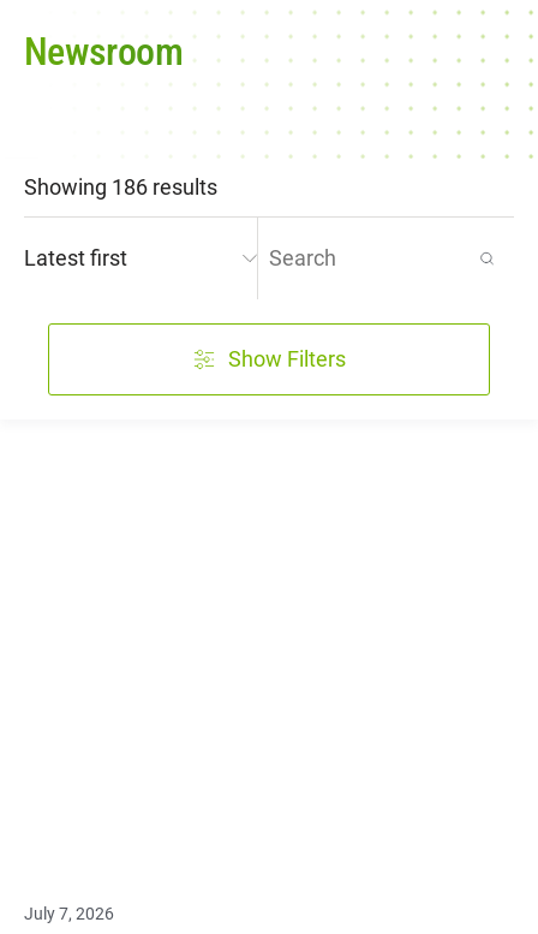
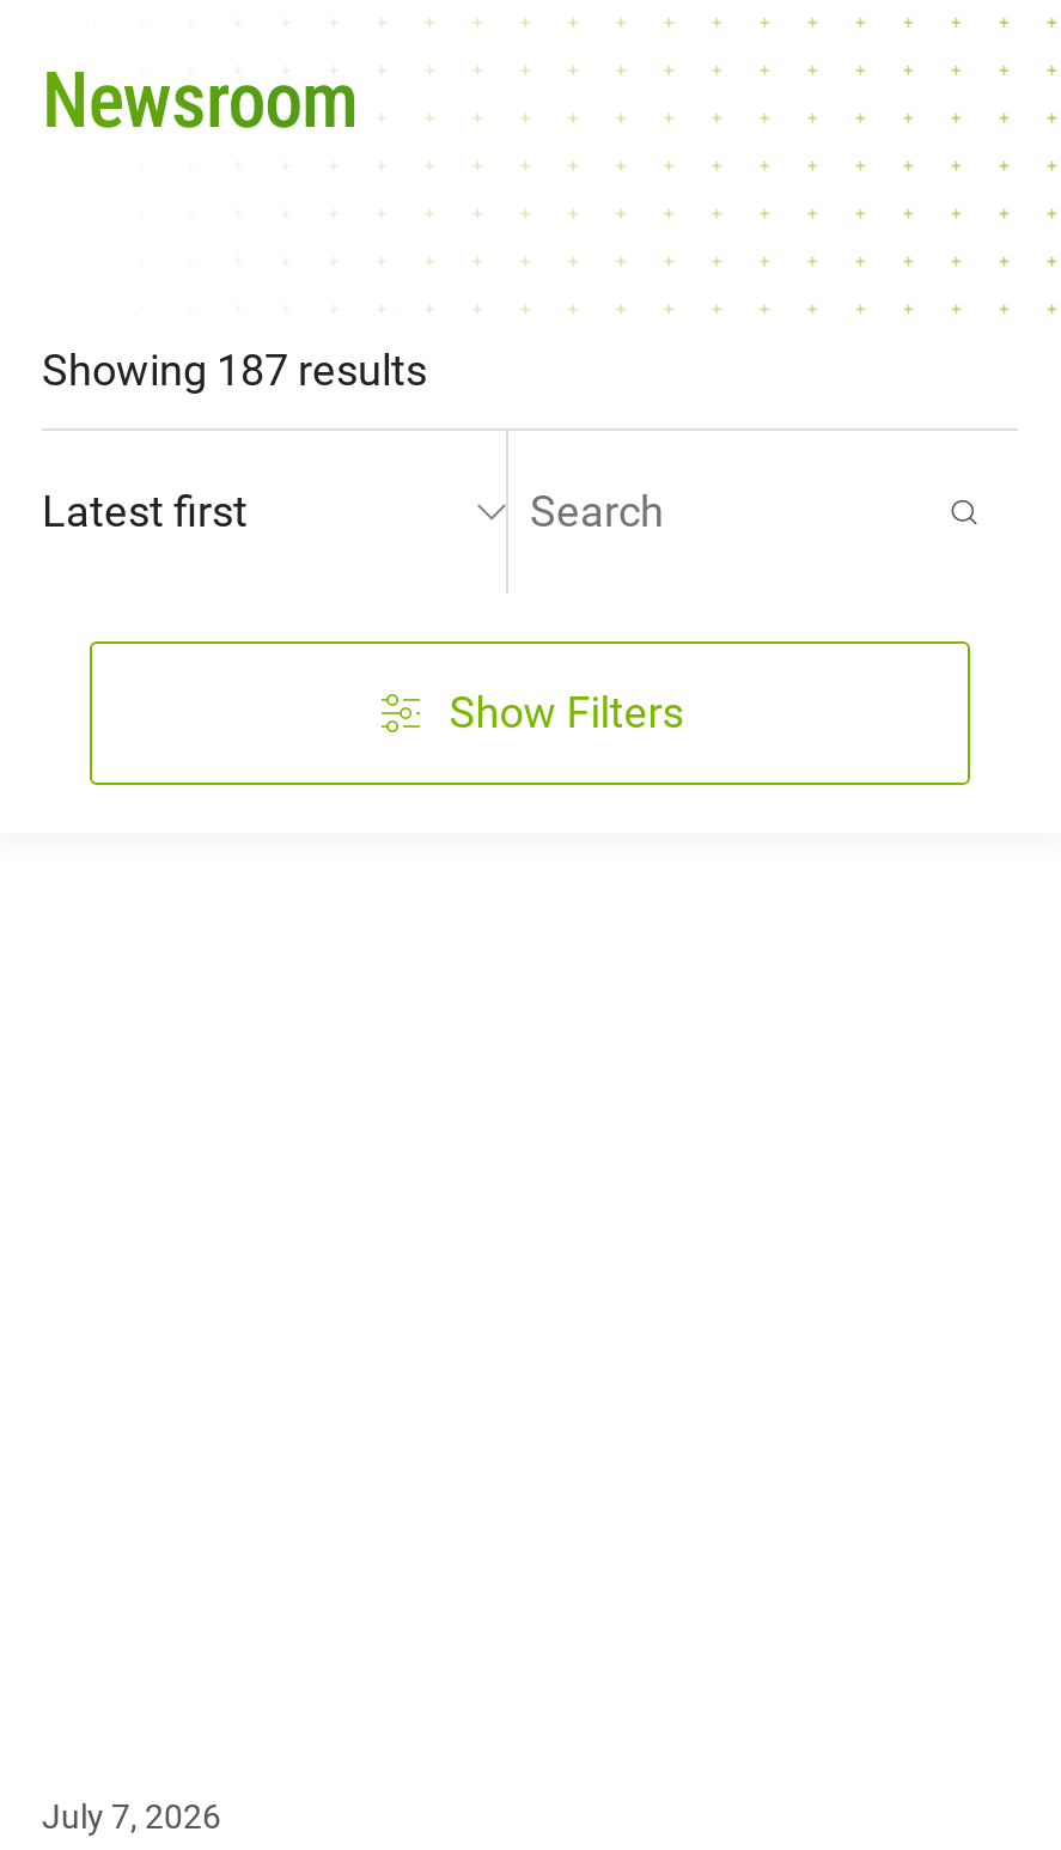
[24,175,217,200] Showing 186 results -> [42,345,427,395] Showing 187 results

